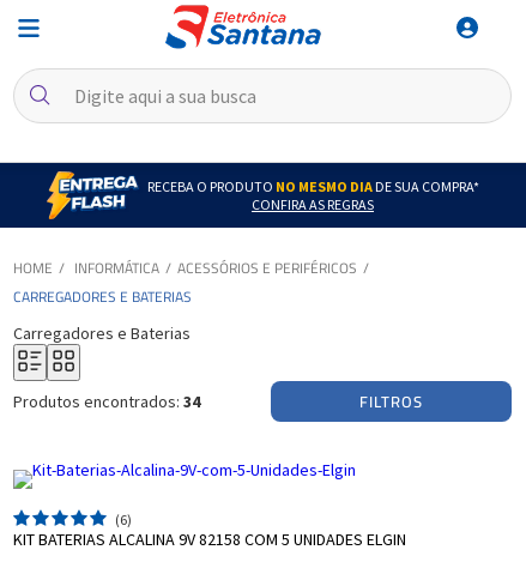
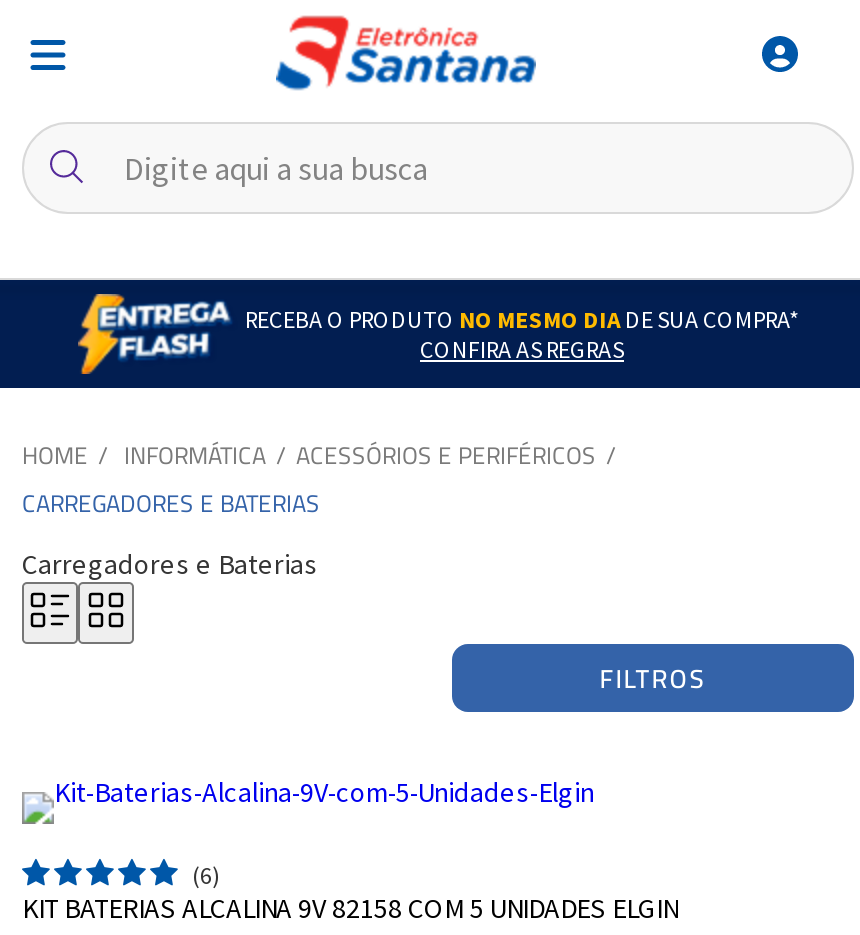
[13,391,200,412] Produtos encontrados: 34 -> none

